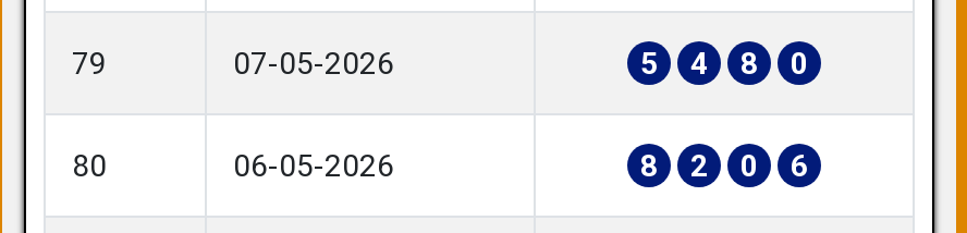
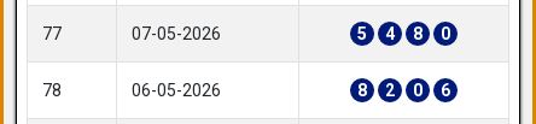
[72,45,107,80] 79 -> [42,24,62,43] 77
[72,147,107,182] 80 -> [42,80,62,99] 78

